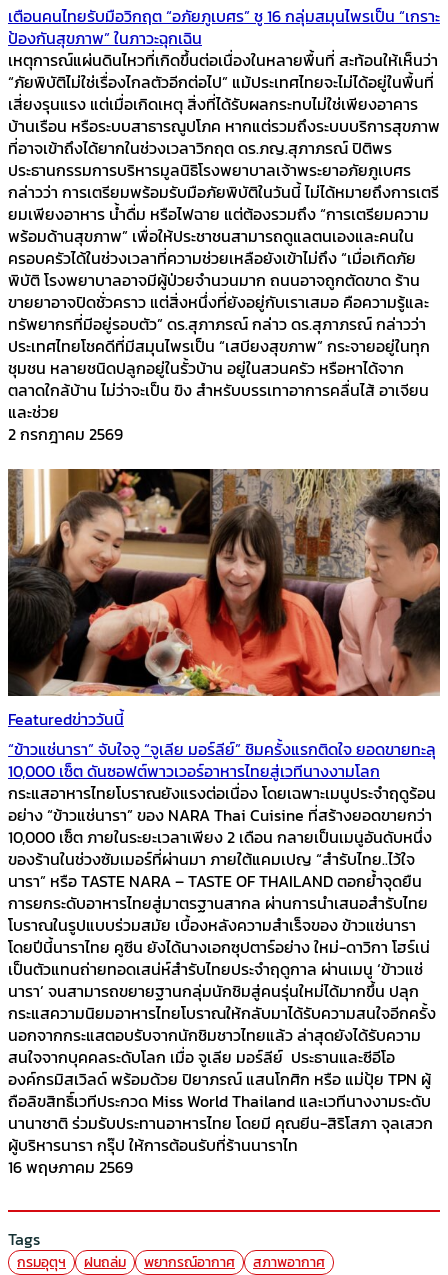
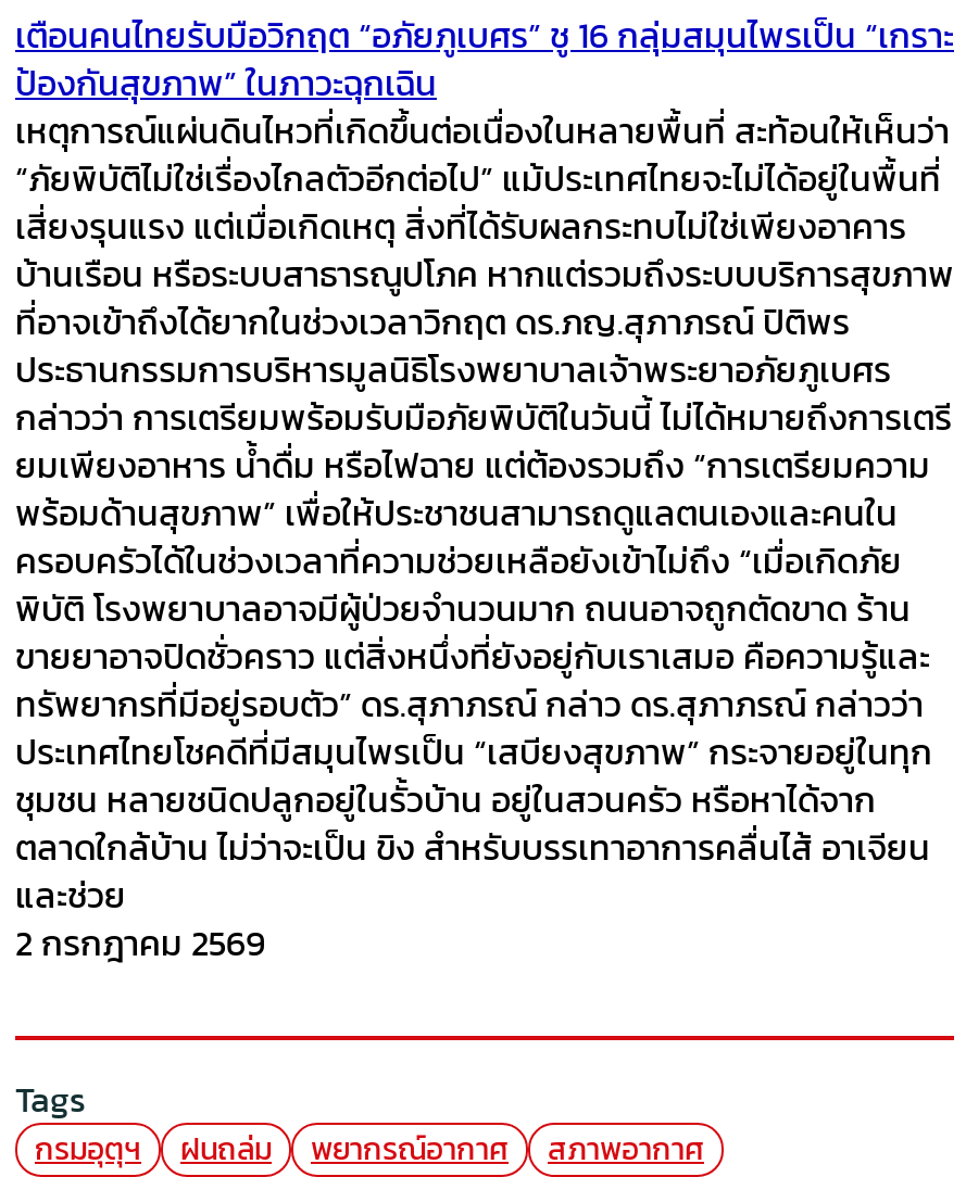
[7,468,441,1179] [image] | Featuredข่าววันนี้ | “ข้าวแช่นารา” จับใจจู “จูเลีย มอร์ลีย์” ชิมครั้งแรกติดใจ ยอดขายทะลุ | 10,000 เซ็ต ดันซอฟต์พาวเวอร์อาหารไทยสู่เวทีนางงามโลก | กระแสอาหารไทยโบราณยังแรงต่อเนื่อง โดยเฉพาะเมนูประจำฤดูร้อน | อย่าง “ข้าวแช่นารา” ของ NARA Thai Cuisine ที่สร้างยอดขายกว่า | 10,000 เซ็ต ภายในระยะเวลาเพียง 2 เดือน กลายเป็นเมนูอันดับหนึ่ง | ของร้านในช่วงซัมเมอร์ที่ผ่านมา ภายใต้แคมเปญ “สำรับไทย..ไว้ใจ | นารา” หรือ TASTE NARA – TASTE OF THAILAND ตอกย้ำจุดยืน | การยกระดับอาหารไทยสู่มาตรฐานสากล ผ่านการนำเสนอสำรับไทย | โบราณในรูปแบบร่วมสมัย เบื้องหลังความสำเร็จของ ข้าวแช่นารา | โดยปีนี้นาราไทย คูซีน ยังได้นางเอกซุปตาร์อย่าง ใหม่-ดาวิกา โฮร์เน่ | เป็นตัวแทนถ่ายทอดเสน่ห์สำรับไทยประจำฤดูกาล ผ่านเมนู ‘ข้าวแช่ | นารา’ จนสามารถขยายฐานกลุ่มนักชิมสู่คนรุ่นใหม่ได้มากขึ้น ปลุก | กระแสความนิยมอาหารไทยโบราณให้กลับมาได้รับความสนใจอีกครั้ง | นอกจากกระแสตอบรับจากนักชิมชาวไทยแล้ว ล่าสุดยังได้รับความ | สนใจจากบุคคลระดับโลก เมื่อ จูเลีย มอร์ลีย์ ประธานและซีอีโอ | องค์กรมิสเวิลด์ พร้อมด้วย ปิยาภรณ์ แสนโกศิก หรือ แม่ปุ้ย TPN ผู้ | ถือลิขสิทธิ์เวทีประกวด Miss World Thailand และเวทีนางงามระดับ | นานาชาติ ร่วมรับประทานอาหารไทย โดยมี คุณยีน-สิริโสภา จุลเสวก | ผู้บริหารนารา กรุ๊ป ให้การต้อนรับที่ร้านนาราไท | 16 พฤษภาคม 2569 -> none

